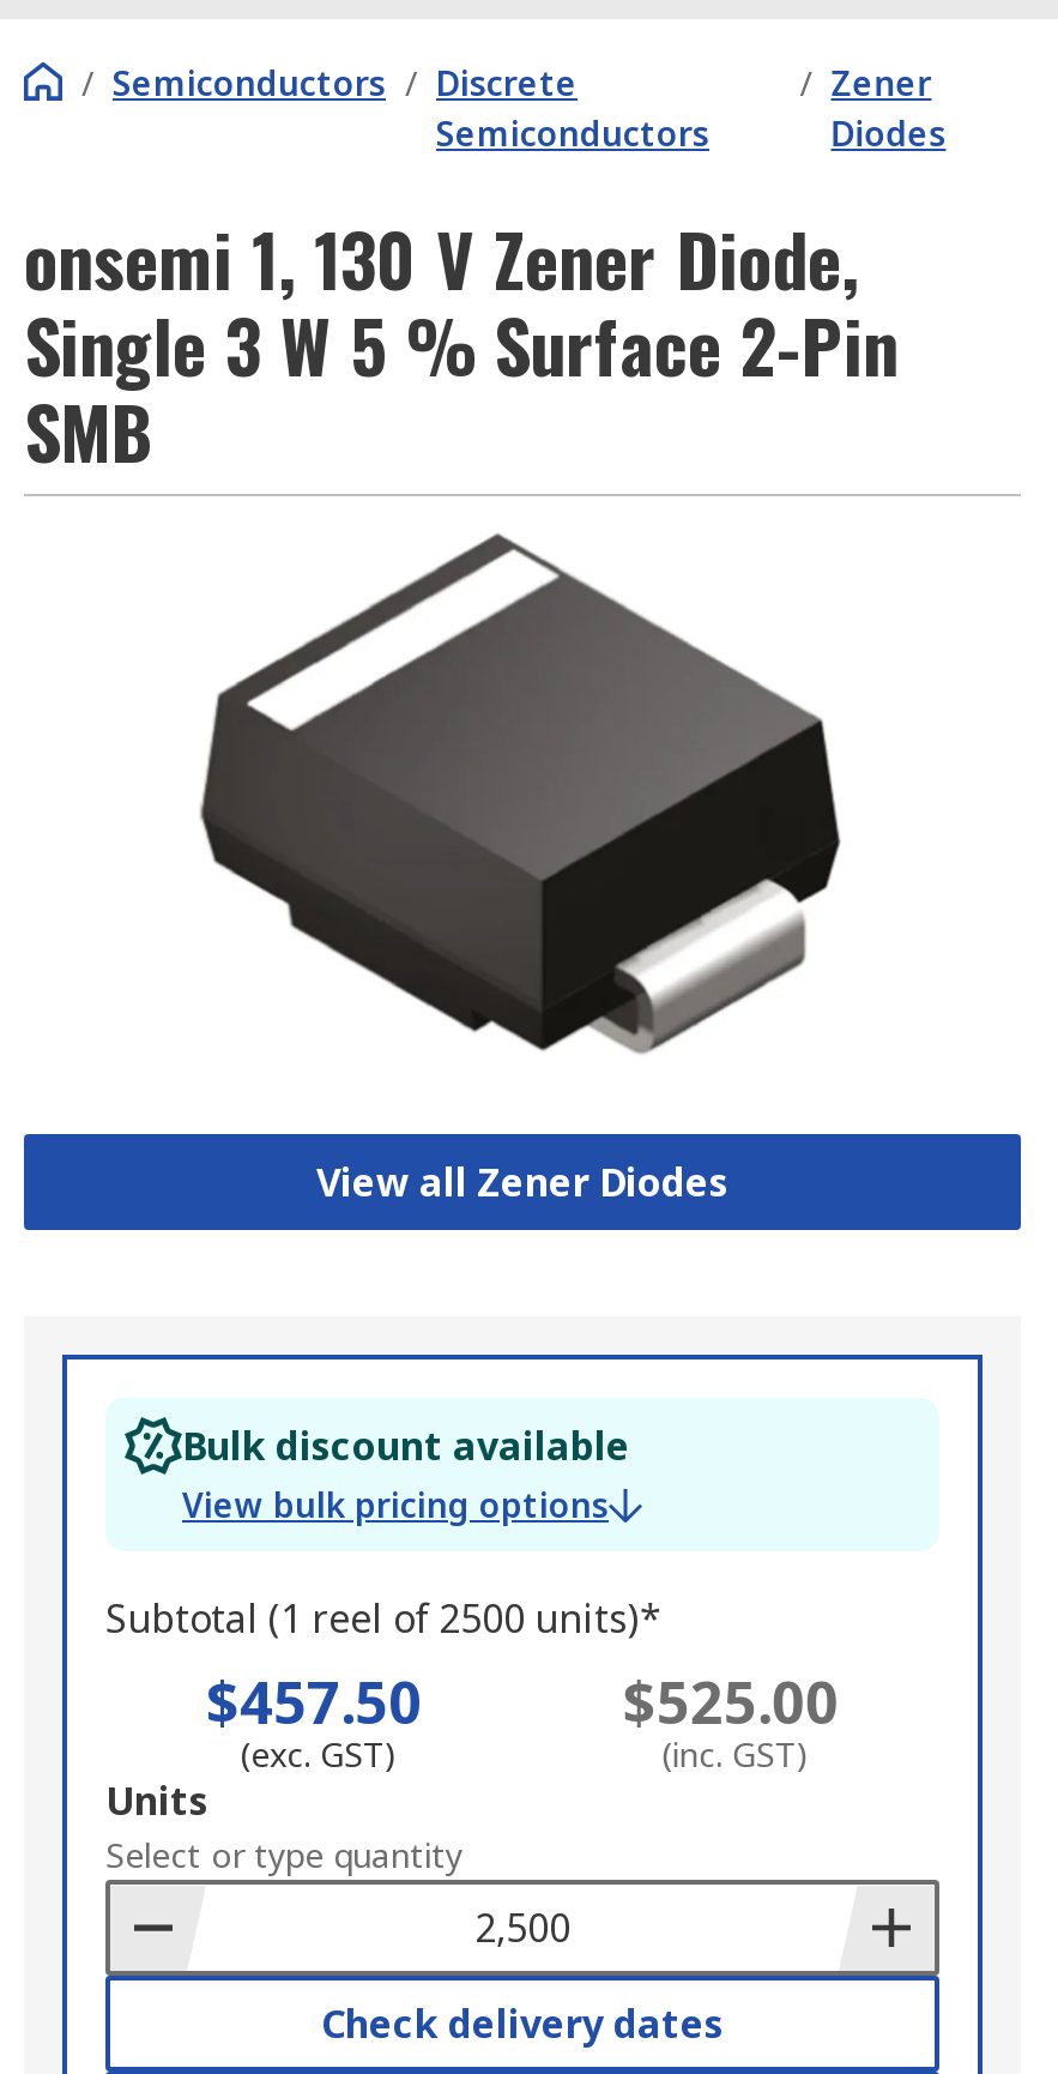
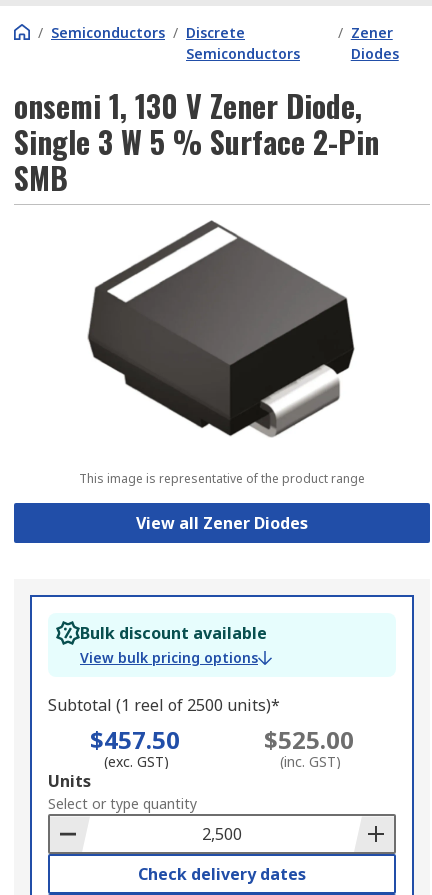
none -> [79,470,365,487] This image is representative of the product range

